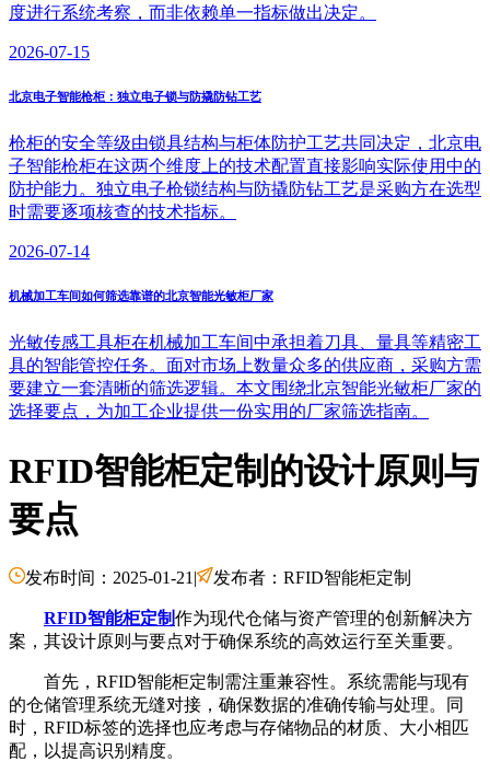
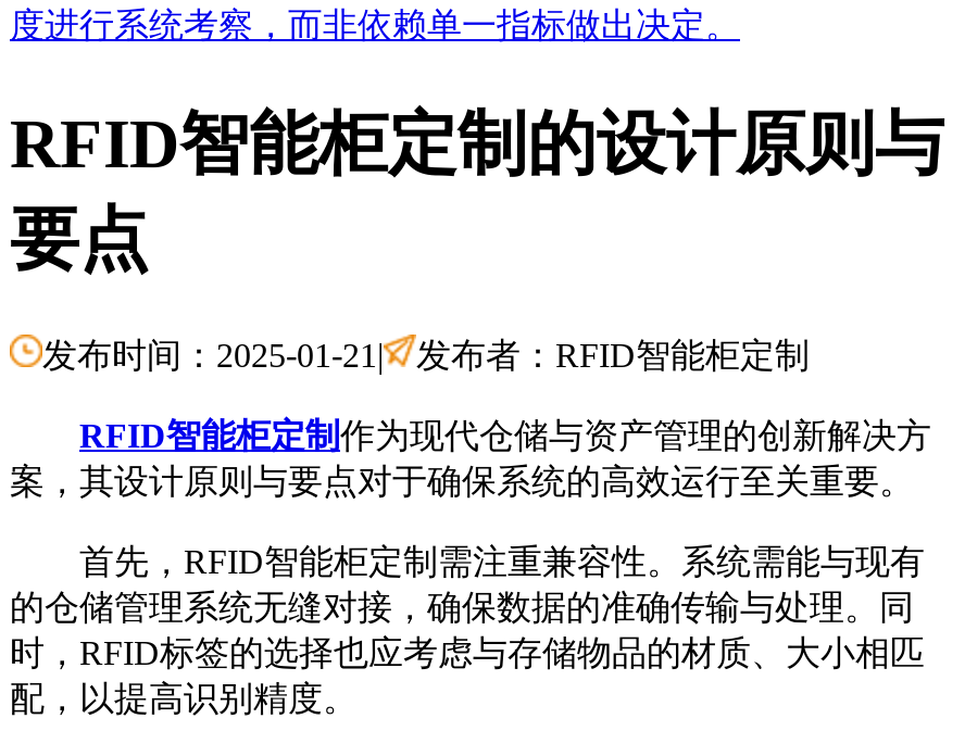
[9,43,481,421] 2026-07-15 | 北京电子智能枪柜：独立电子锁与防撬防钻工艺 | 枪柜的安全等级由锁具结构与柜体防护工艺共同决定，北京电 | 子智能枪柜在这两个维度上的技术配置直接影响实际使用中的 | 防护能力。独立电子枪锁结构与防撬防钻工艺是采购方在选型 | 时需要逐项核查的技术指标。 | 2026-07-14 | 机械加工车间如何筛选靠谱的北京智能光敏柜厂家 | 光敏传感工具柜在机械加工车间中承担着刀具、量具等精密工 | 具的智能管控任务。面对市场上数量众多的供应商，采购方需 | 要建立一套清晰的筛选逻辑。本文围绕北京智能光敏柜厂家的 | 选择要点，为加工企业提供一份实用的厂家筛选指南。 -> none

